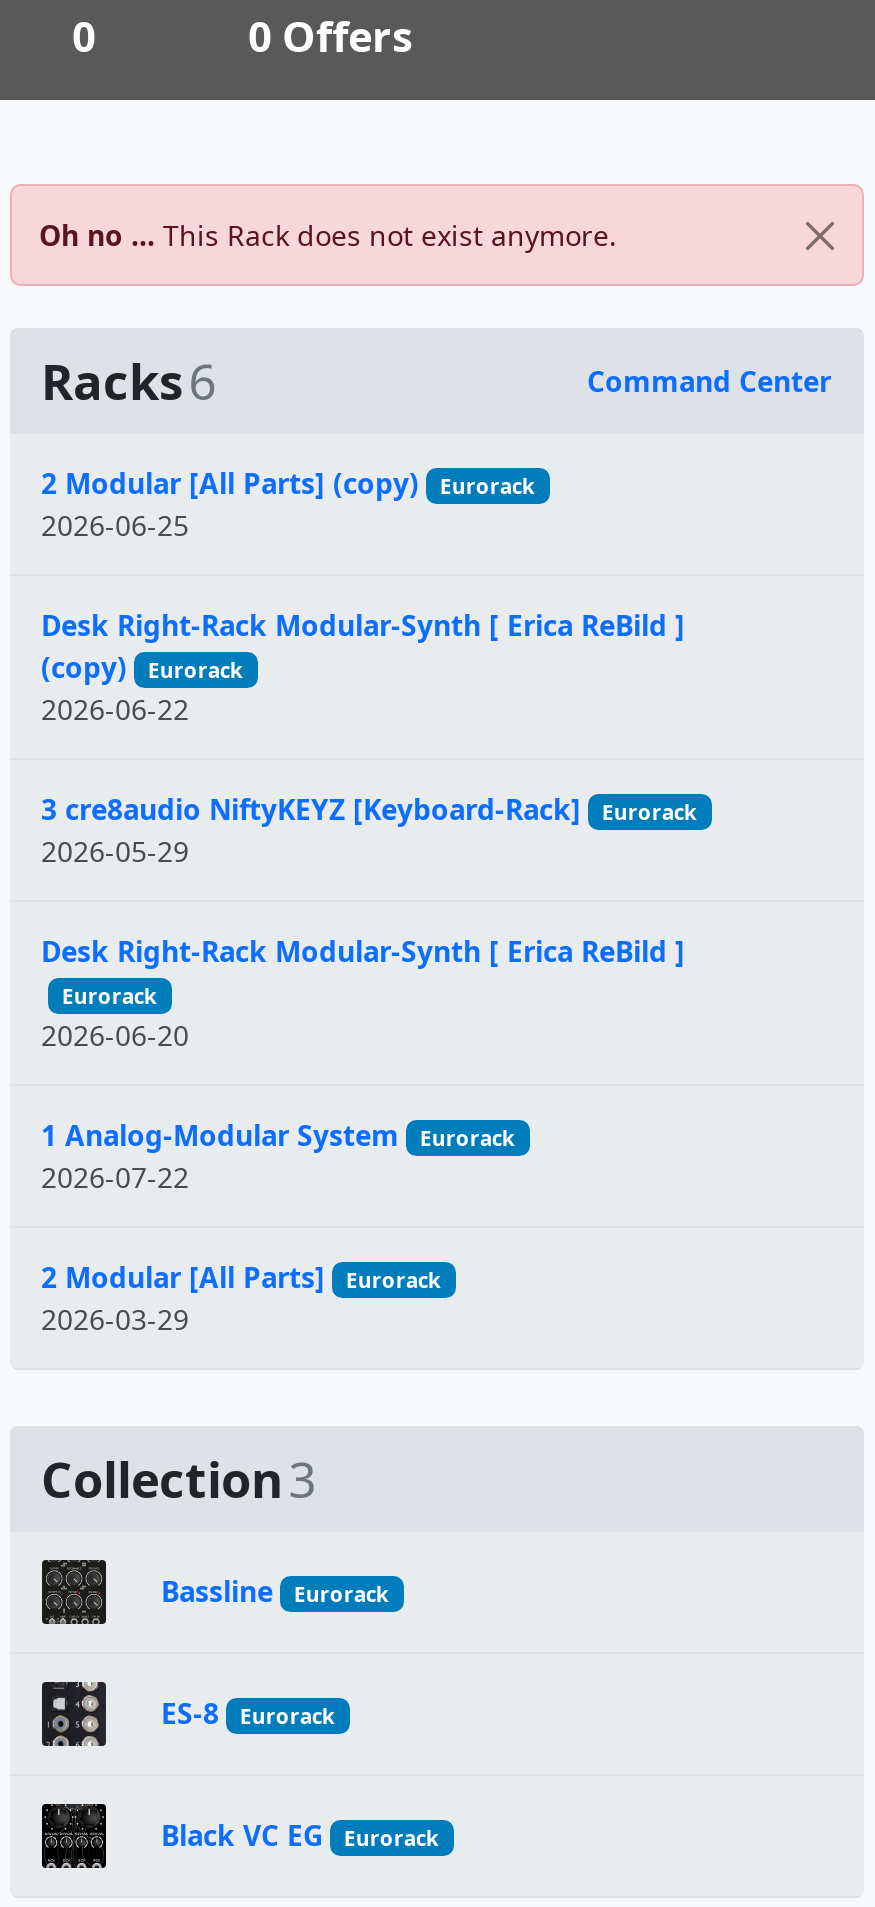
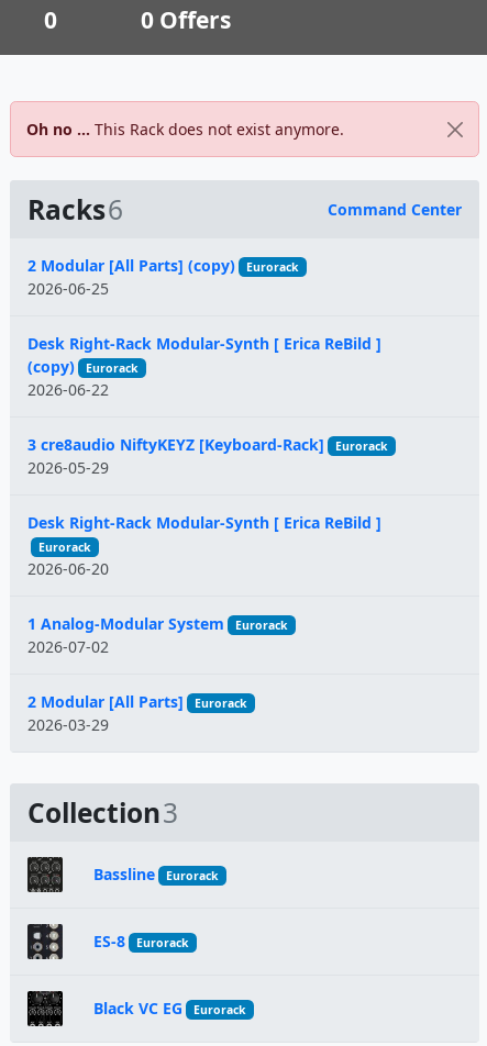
[41,1158,189,1196] 2026-07-22 -> [27,636,108,657] 2026-07-02

